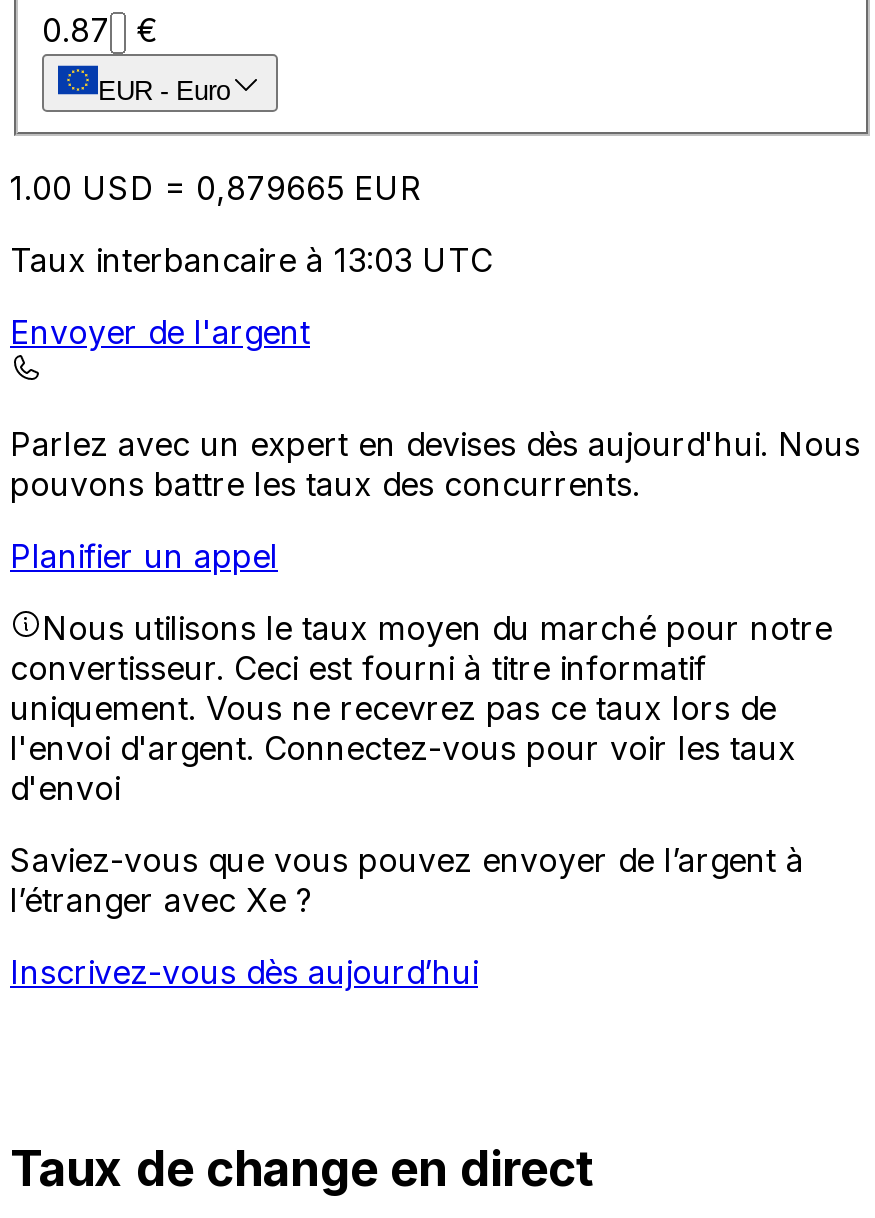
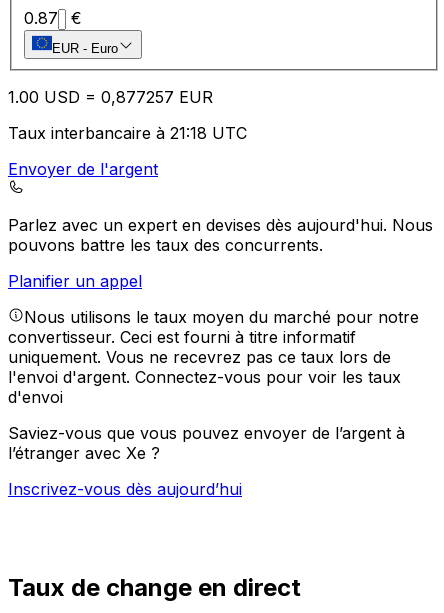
[10,169,422,209] 1.00 USD = 0,879665 EUR -> [8,87,213,107] 1.00 USD = 0,877257 EUR
[10,241,492,281] Taux interbancaire à 13:03 UTC -> [8,123,247,143] Taux interbancaire à 21:18 UTC

